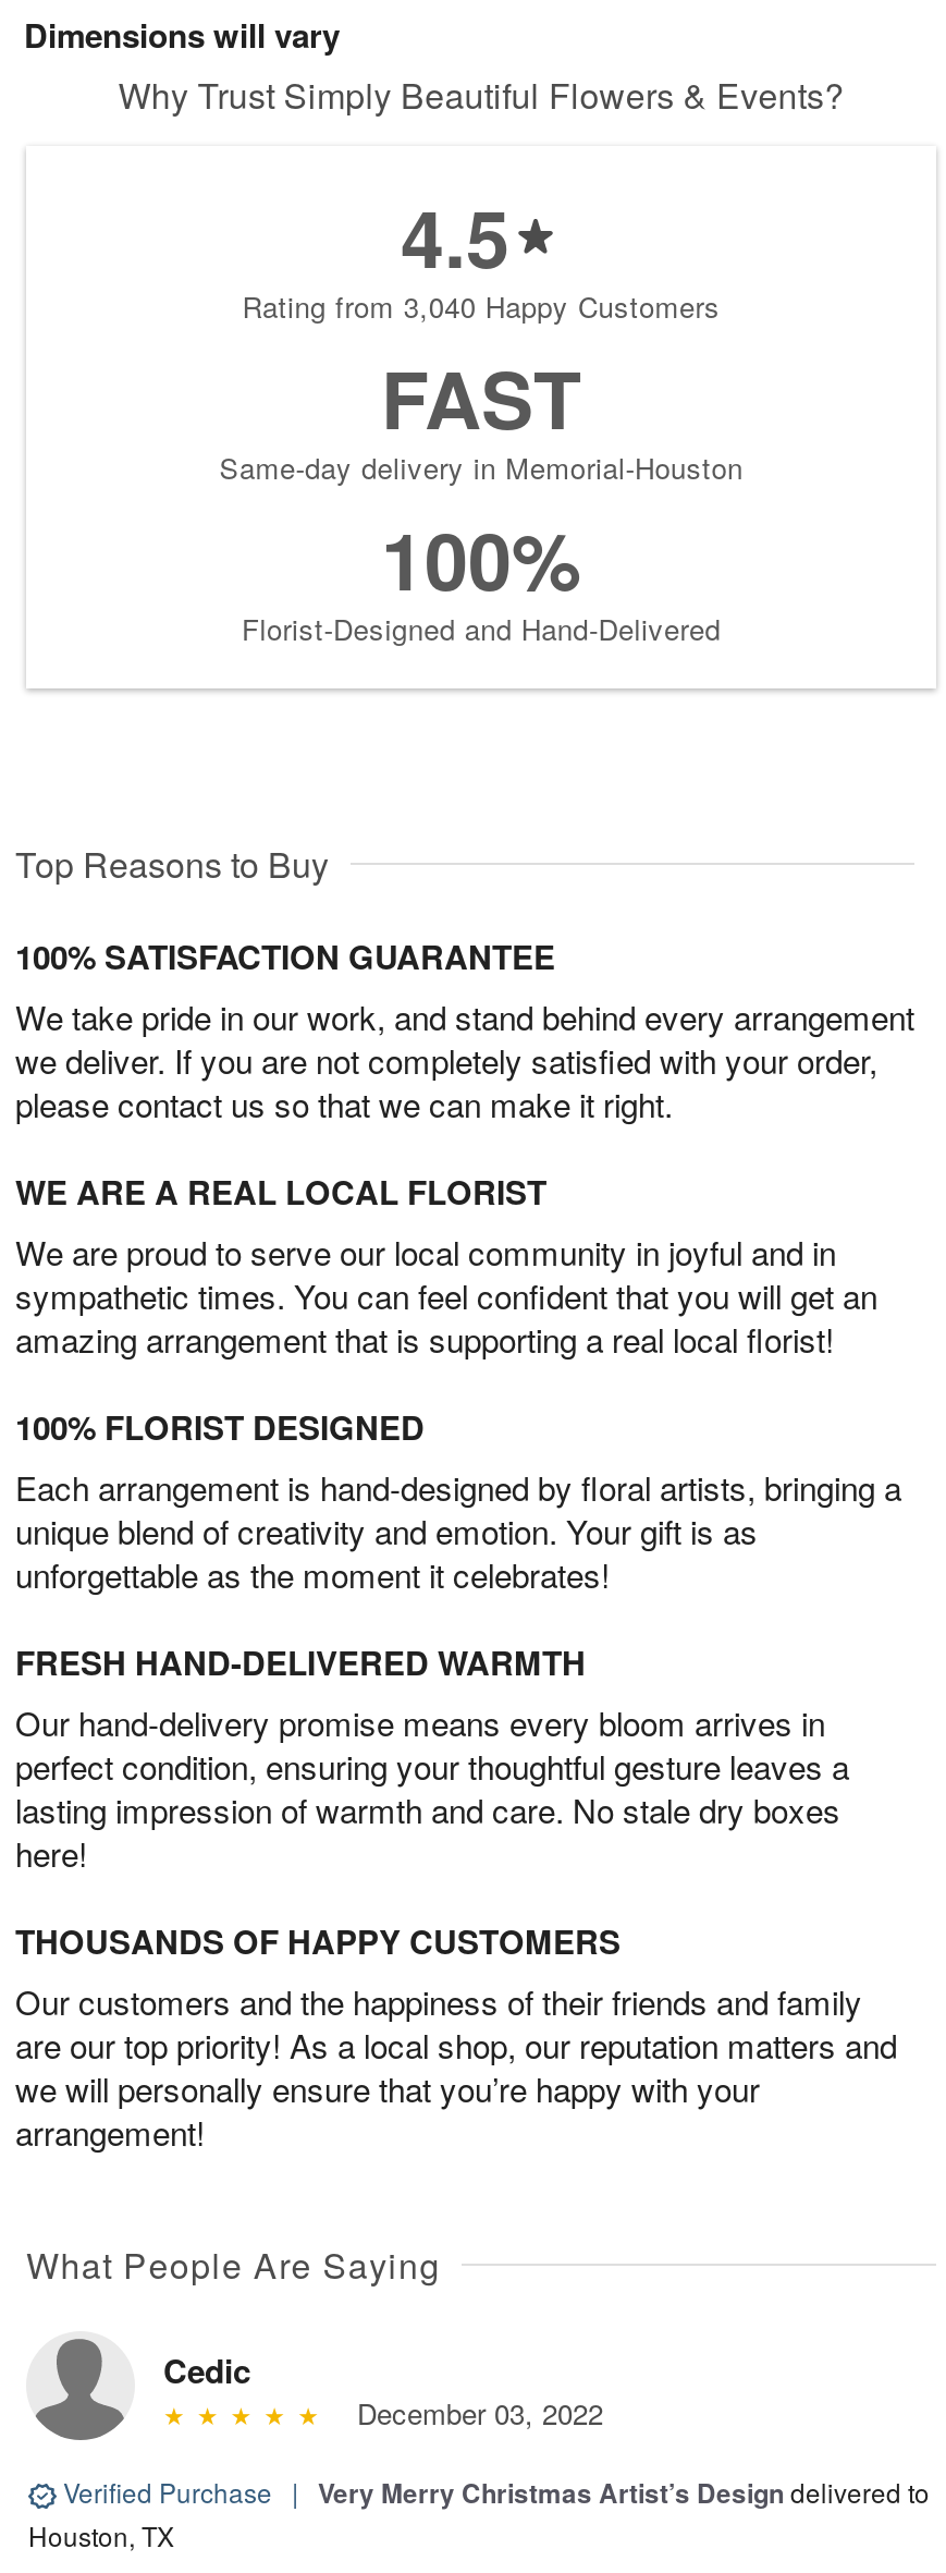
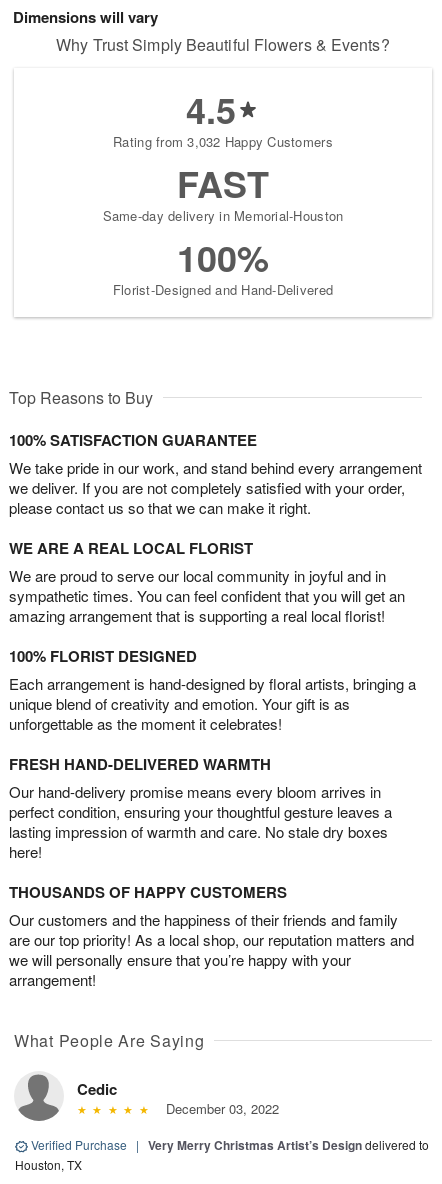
[242,286,720,328] Rating from 3,040 Happy Customers -> [113,132,333,151] Rating from 3,032 Happy Customers

